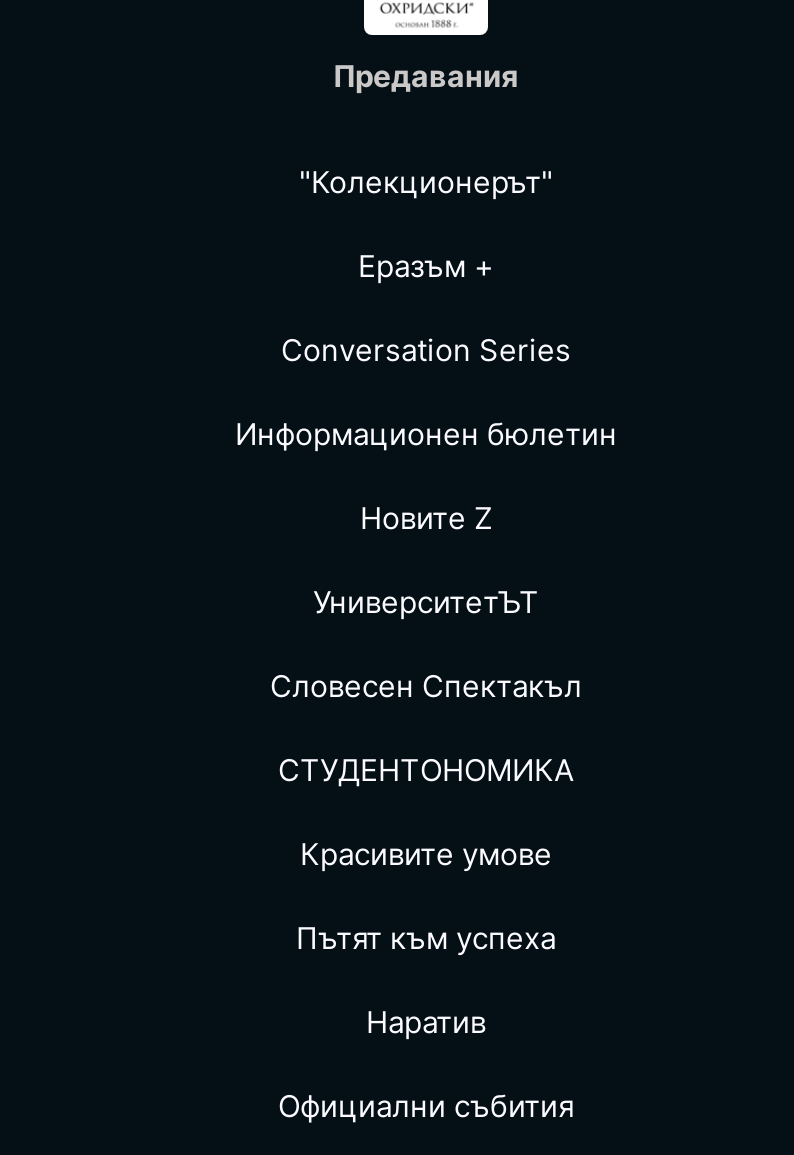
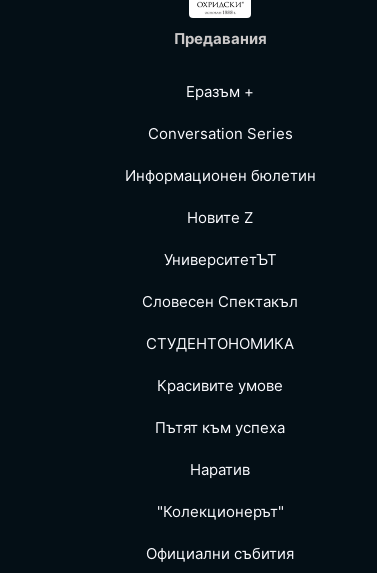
moved [299,163,553,201] -> [156,502,283,521]: "Колекционерът"
moved [235,247,617,1041] -> [124,82,315,479]: Еразъм + | Conversation Series | Информационен бюлетин | ... | Пътят към успеха | Наратив

